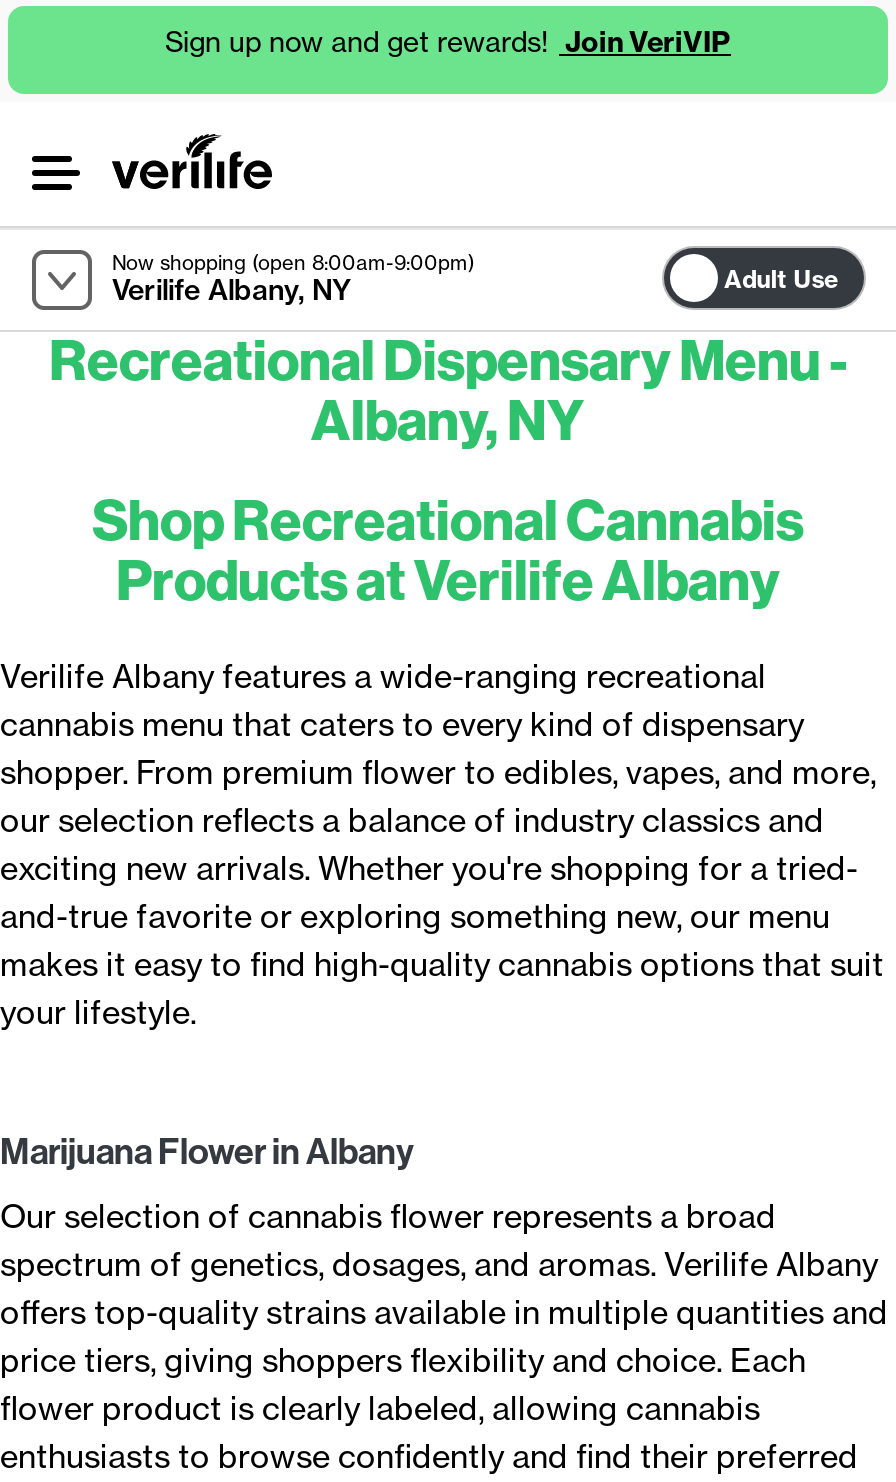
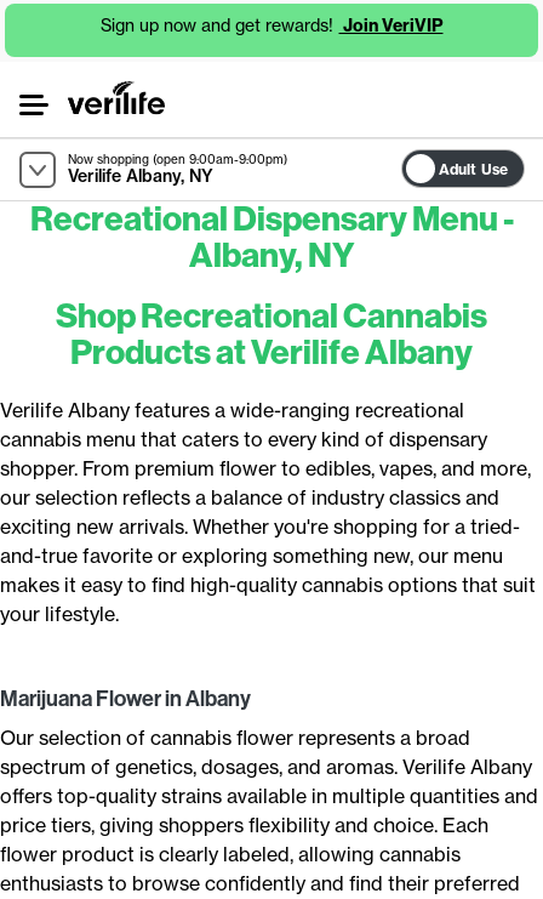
[112,249,474,273] Now shopping (open 8:00am-9:00pm) -> [68,151,287,166] Now shopping (open 9:00am-9:00pm)

